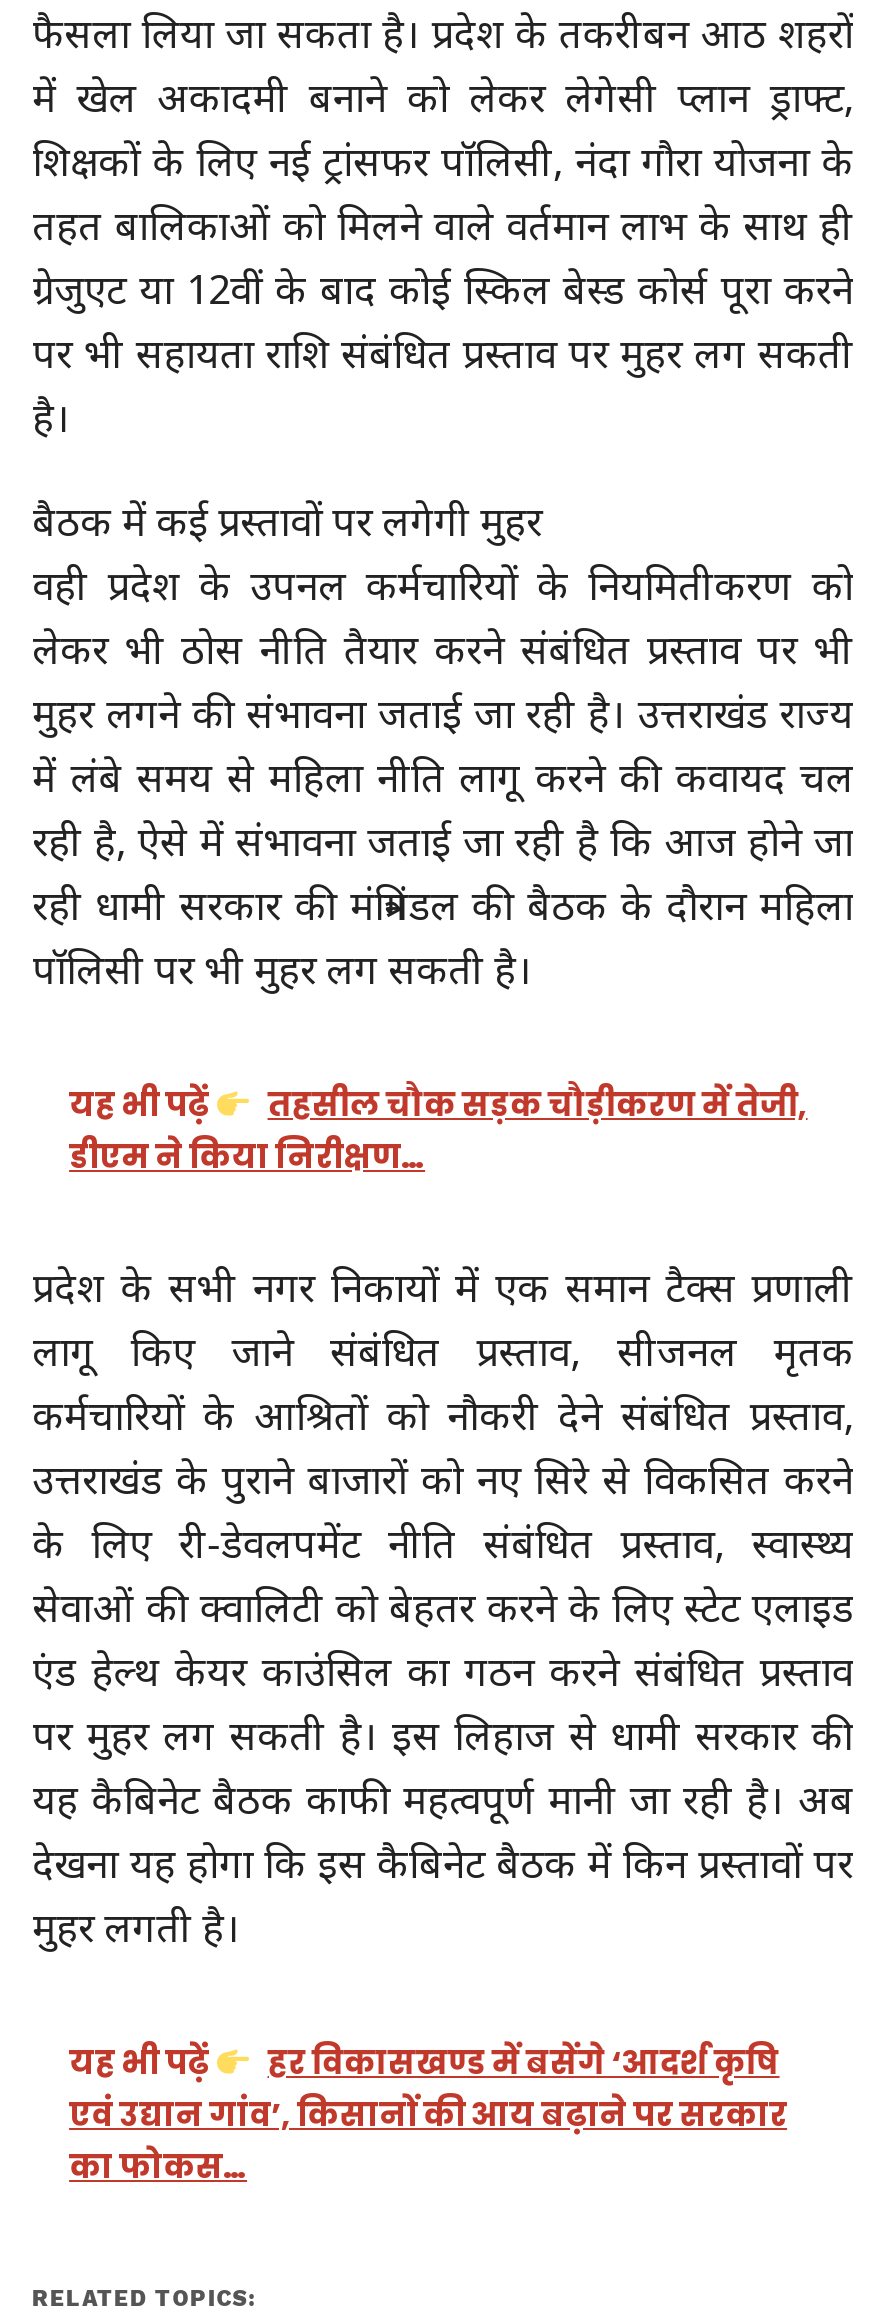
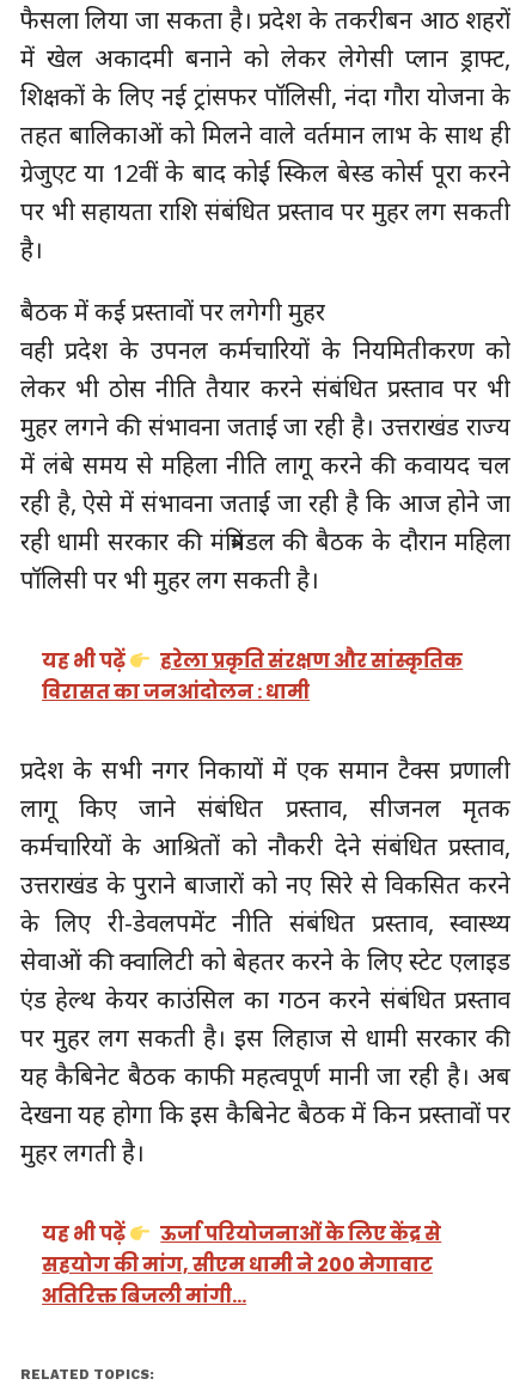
[69,1083,808,1181] तहसील चौक सड़क चौड़ीकरण में तेजी, | डीएम ने किया निरीक्षण… -> [42,647,463,706] हरेला प्रकृति संरक्षण और सांस्कृतिक | विरासत का जनआंदोलन : धामी
[69,2041,787,2191] हर विकासखण्ड में बसेंगे ‘आदर्श कृषि | एवं उद्यान गांव’, किसानों की आय बढ़ाने पर सरकार | का फोकस… -> [42,1221,441,1310] ऊर्जा परियोजनाओं के लिए केंद्र से | सहयोग की मांग, सीएम धामी ने 200 मेगावाट | अतिरिक्त बिजली मांगी…

